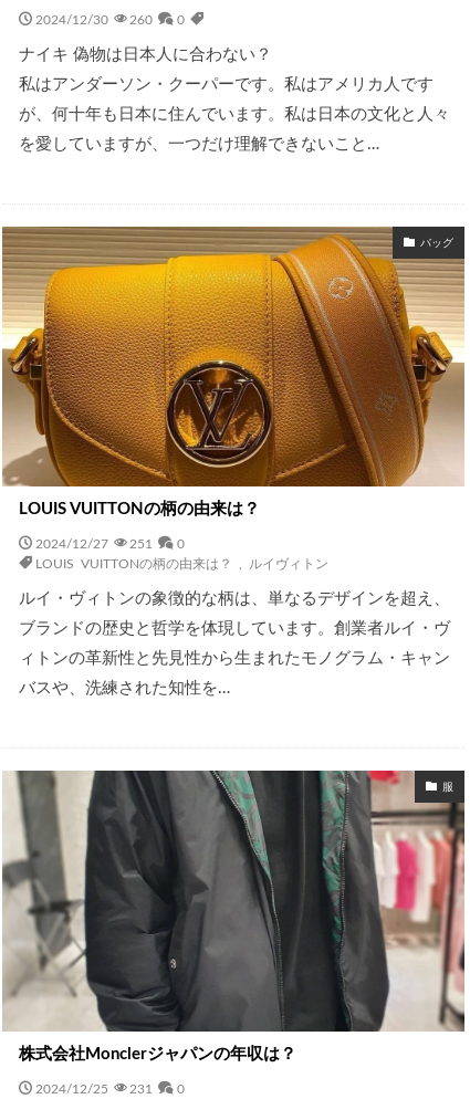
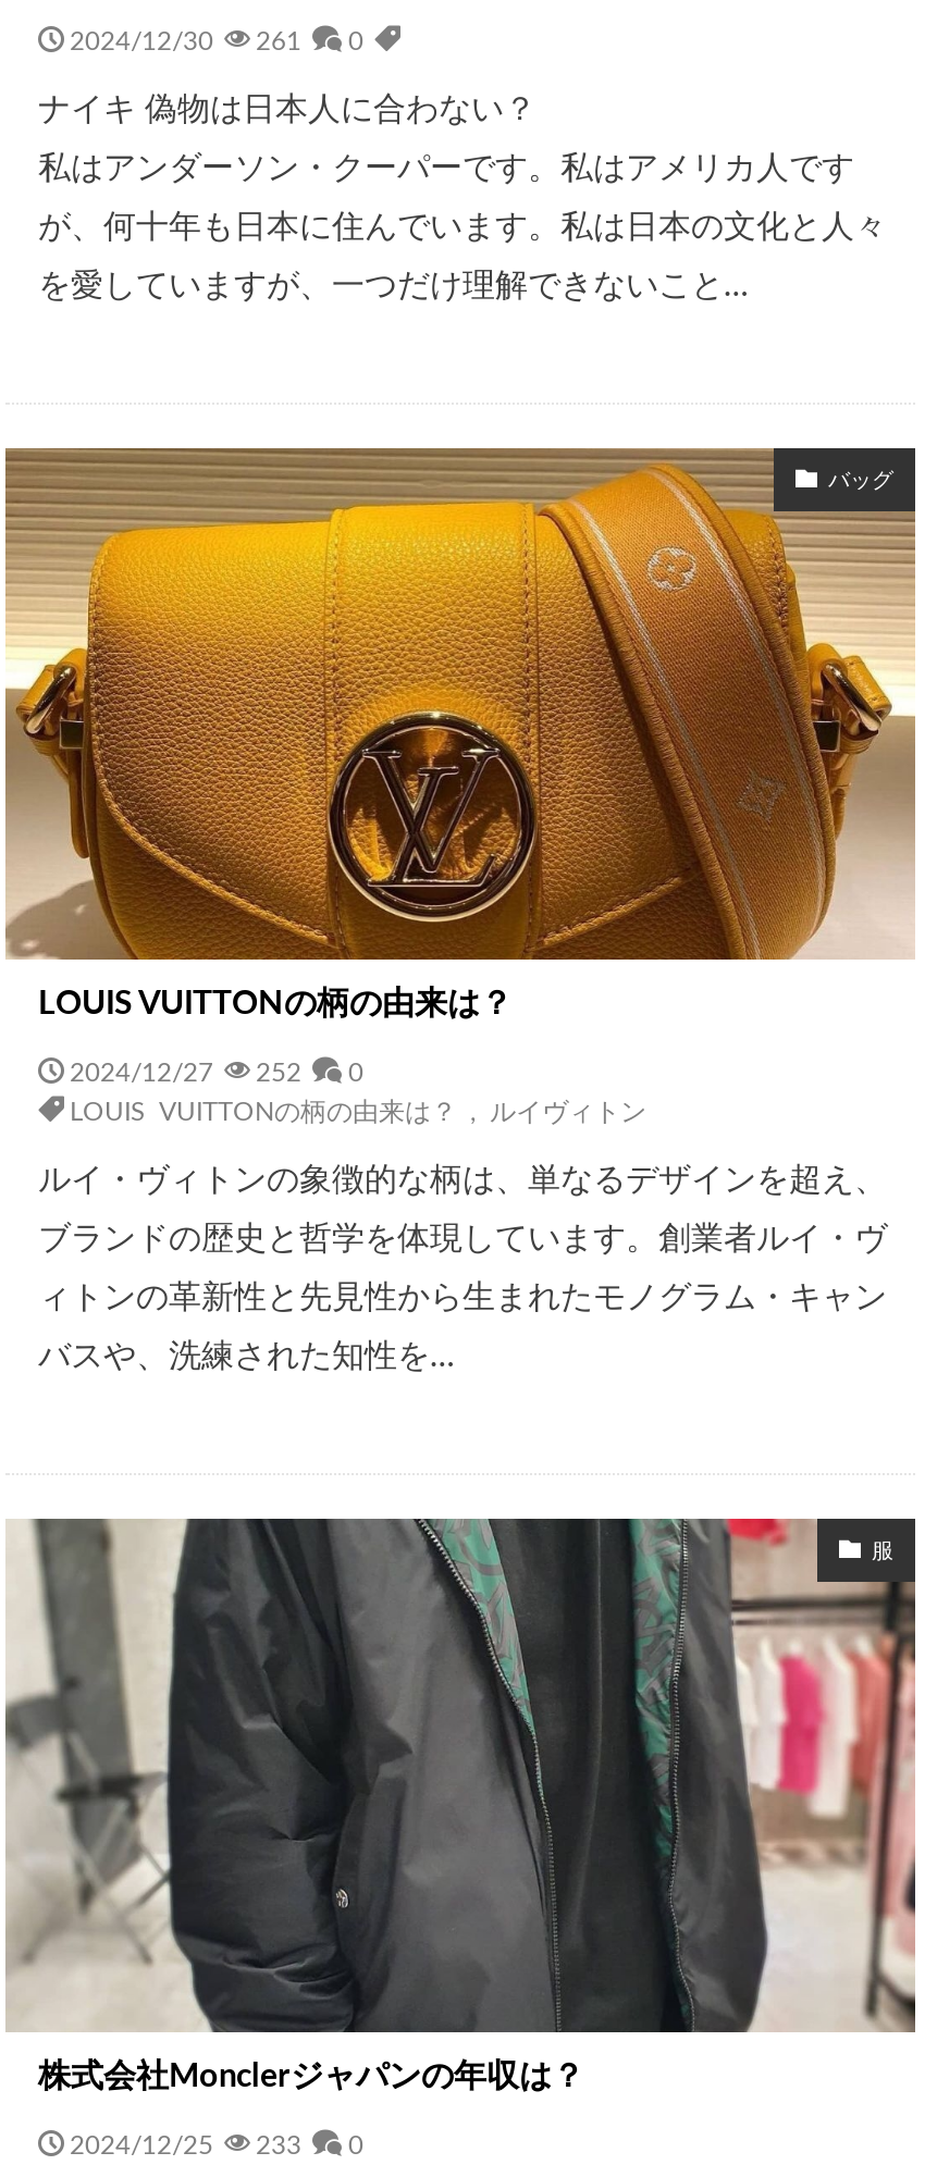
[35,12,184,26] 2024/12/30 260 0 -> [70,27,363,53] 2024/12/30 261 0
[35,537,184,550] 2024/12/27 251 0 -> [70,1058,363,1084] 2024/12/27 252 0
[35,1081,184,1094] 2024/12/25 231 0 -> [70,2129,363,2155] 2024/12/25 233 0

